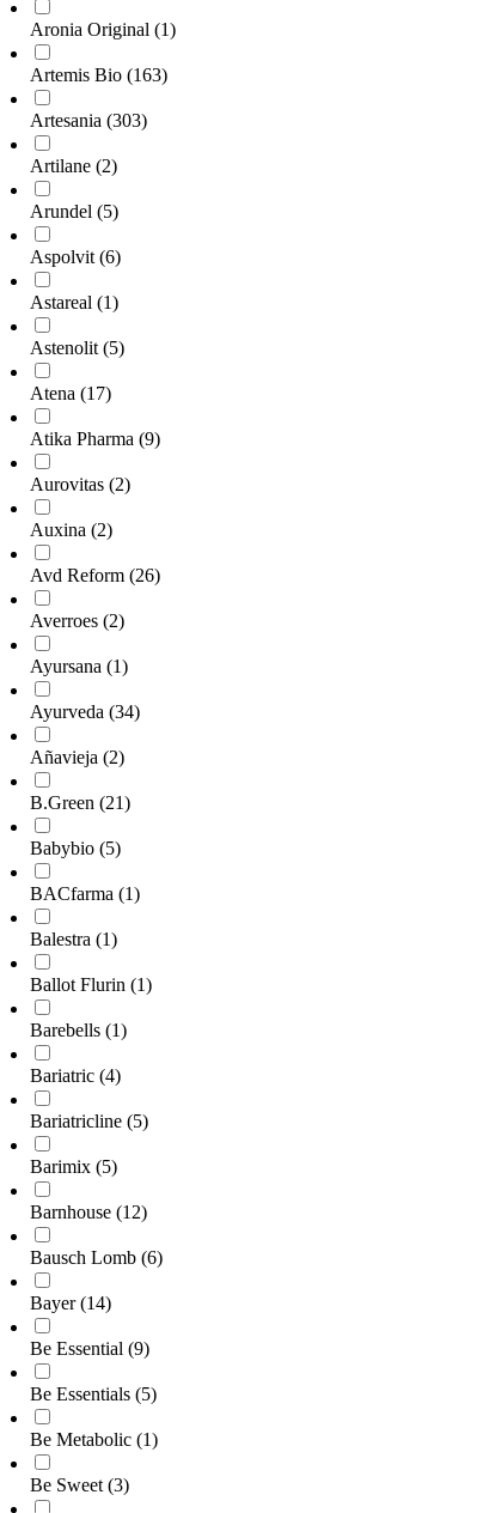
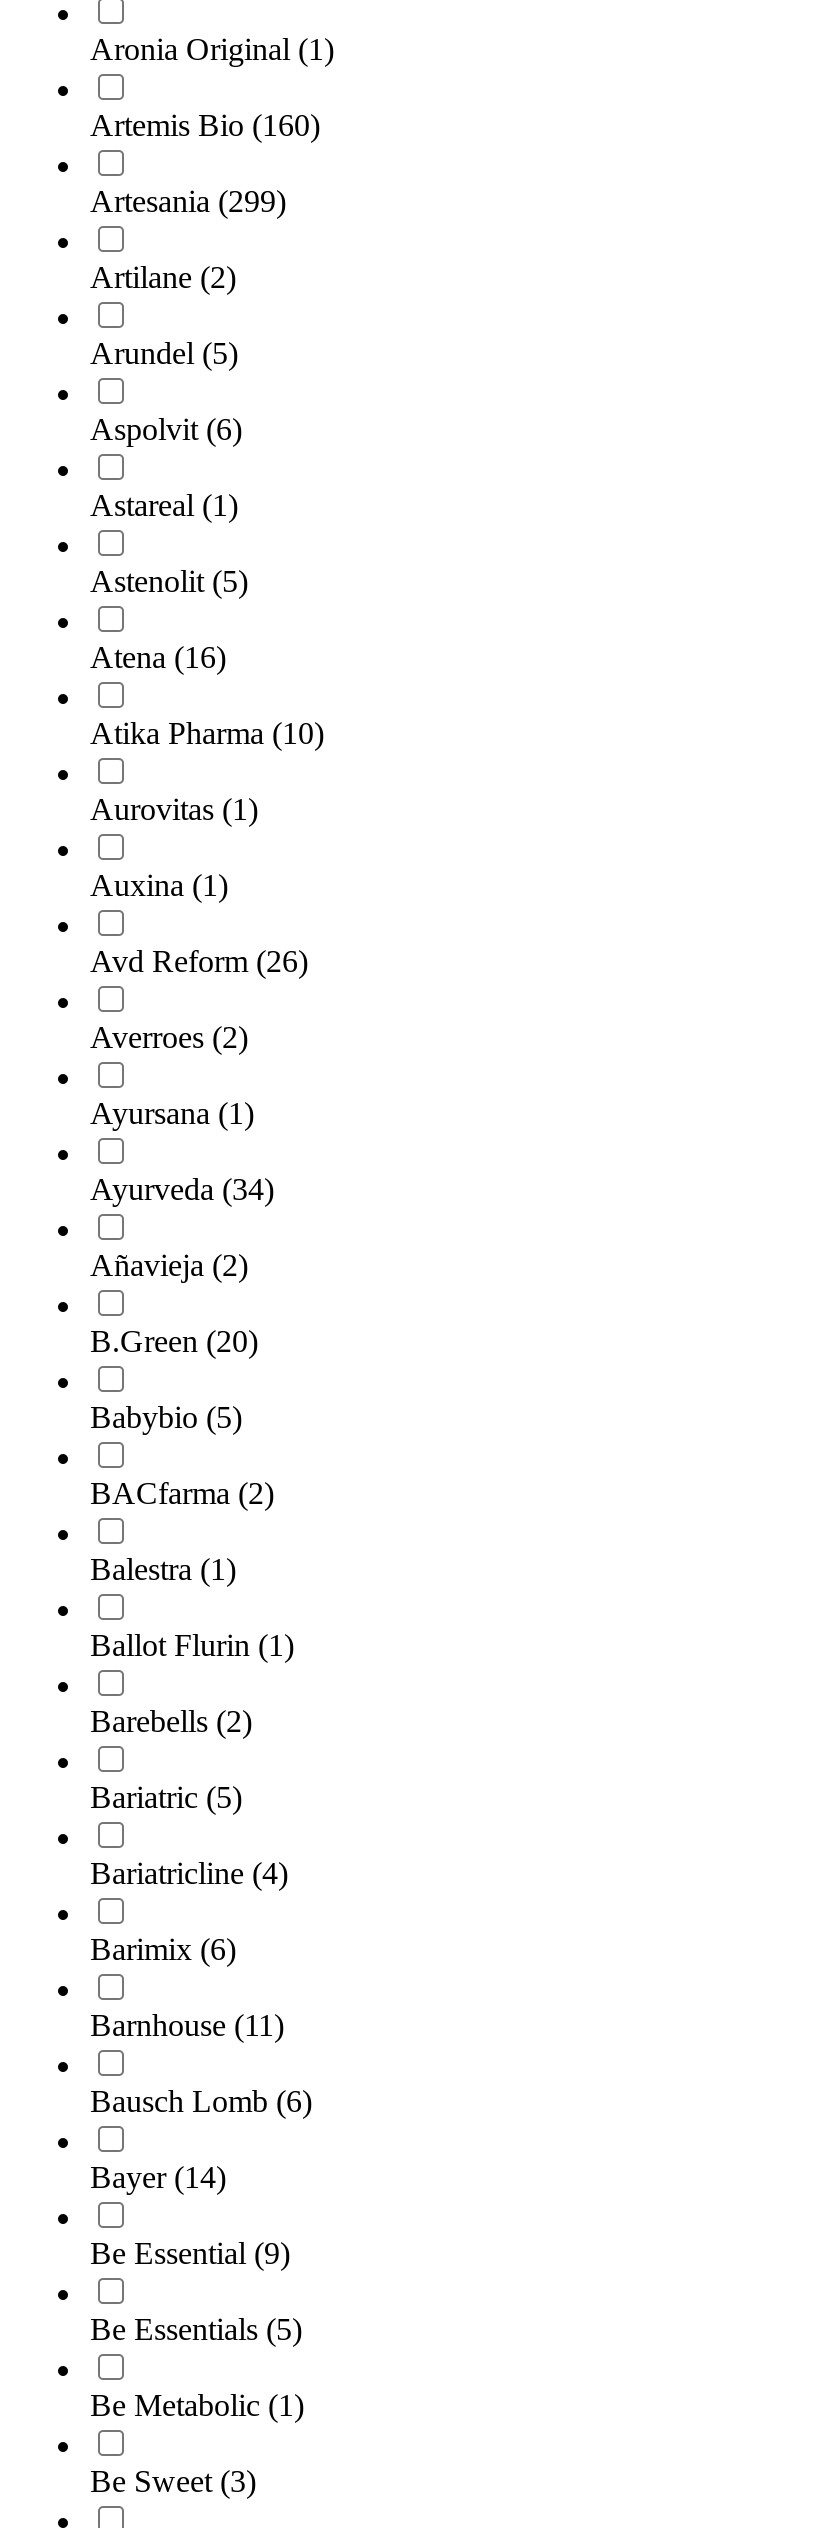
[30,65,167,85] Artemis Bio (163) -> [90,108,320,142] Artemis Bio (160)
[30,110,147,130] Artesania (303) -> [90,184,286,218] Artesania (299)
[30,383,111,403] Atena (17) -> [90,640,226,674] Atena (16)
[30,428,160,449] Atika Pharma (9) -> [90,716,324,750] Atika Pharma (10)
[30,474,130,494] Aurovitas (2) -> [90,792,258,826] Aurovitas (1)
[30,519,112,540] Auxina (2) -> [90,868,228,902] Auxina (1)
[30,792,130,813] B.Green (21) -> [90,1324,258,1358] B.Green (20)
[30,883,140,904] BACfarma (1) -> [90,1476,274,1510] BACfarma (2)
[30,1020,127,1040] Barebells (1) -> [90,1704,252,1738] Barebells (2)
[30,1065,121,1086] Bariatric (4) -> [90,1780,242,1814] Bariatric (5)
[30,1111,148,1131] Bariatricline (5) -> [90,1856,288,1890] Bariatricline (4)
[30,1156,117,1177] Barimix (5) -> [90,1932,236,1966] Barimix (6)
[30,1202,147,1222] Barnhouse (12) -> [90,2008,284,2042] Barnhouse (11)

